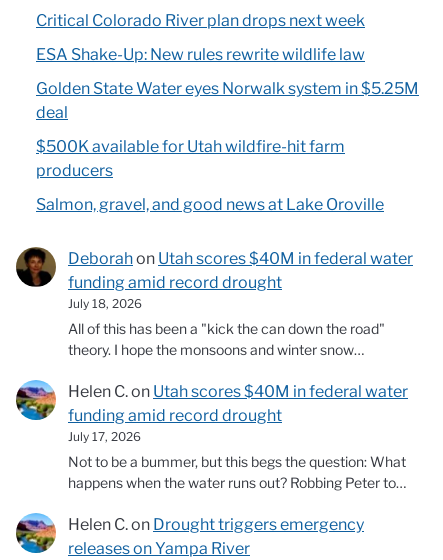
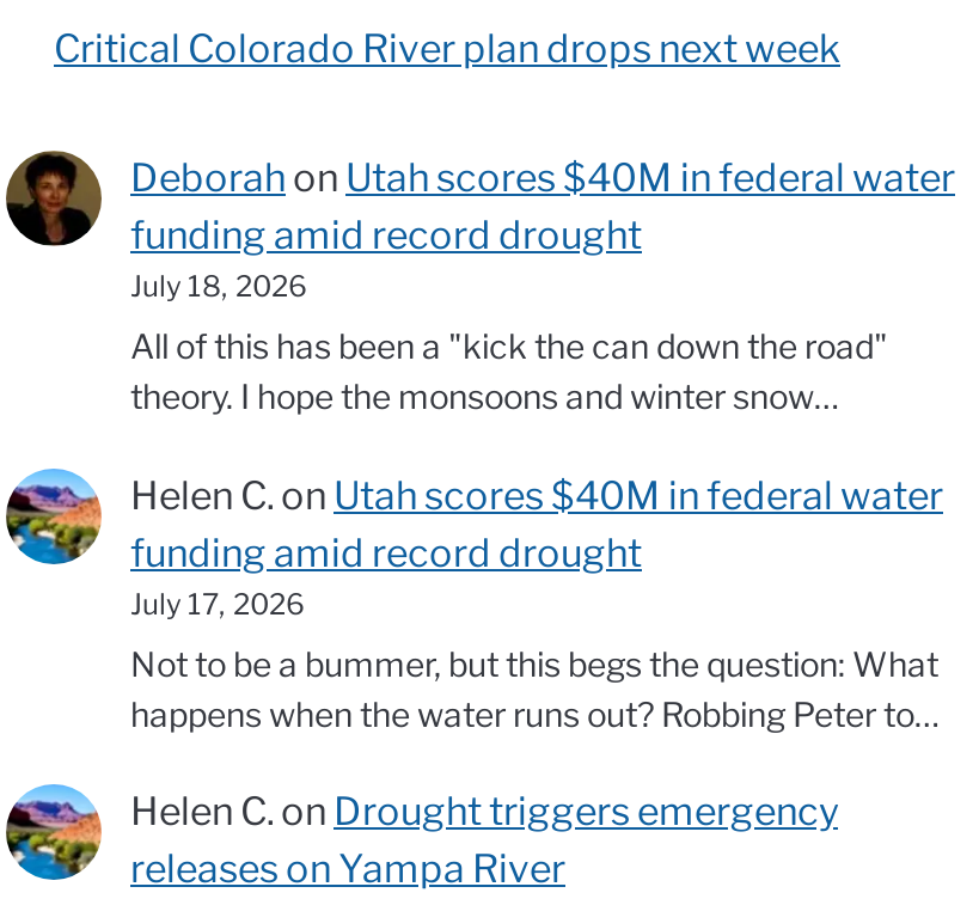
[36,45,419,214] ESA Shake-Up: New rules rewrite wildlife law | Golden State Water eyes Norwalk system in $5.25M | deal | $500K available for Utah wildfire-hit farm | producers | Salmon, gravel, and good news at Lake Oroville -> none

